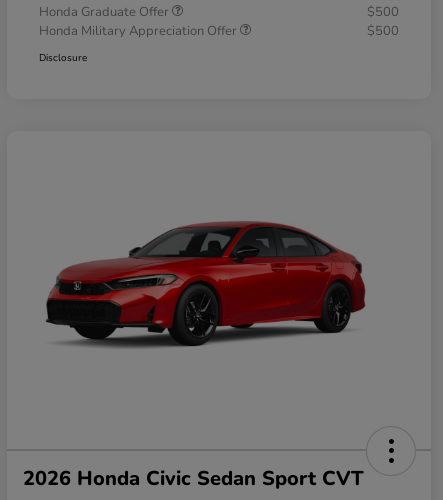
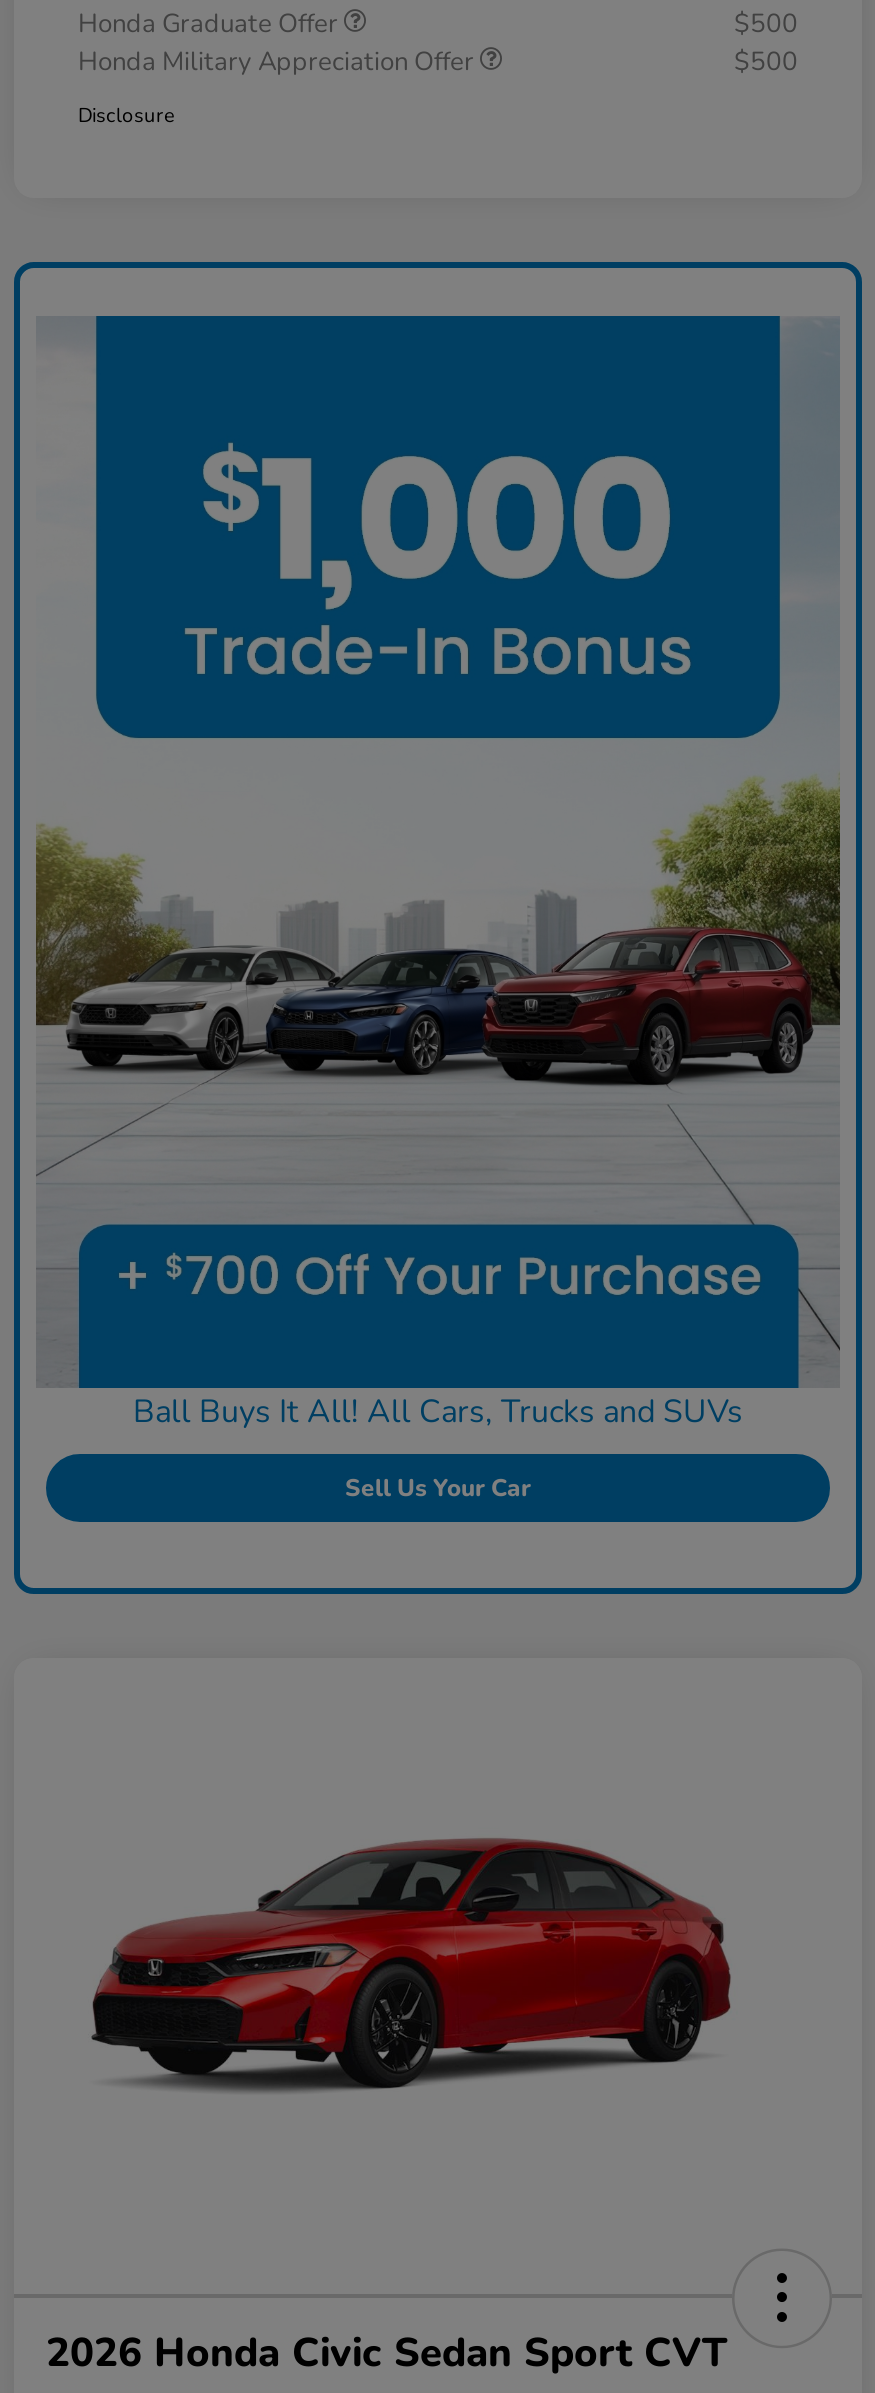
none -> [12,260,864,1596] [image] | Ball Buys It All! All Cars, Trucks and SUVs | Sell Us Your Car

